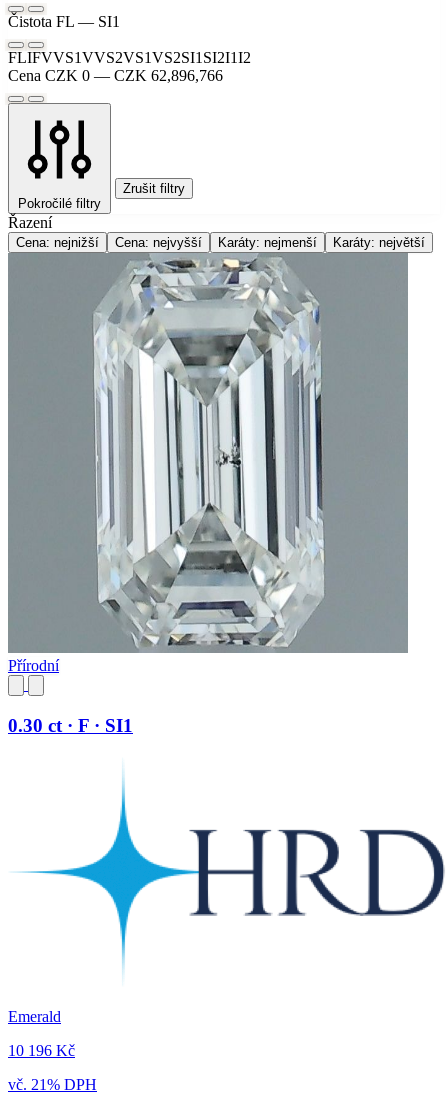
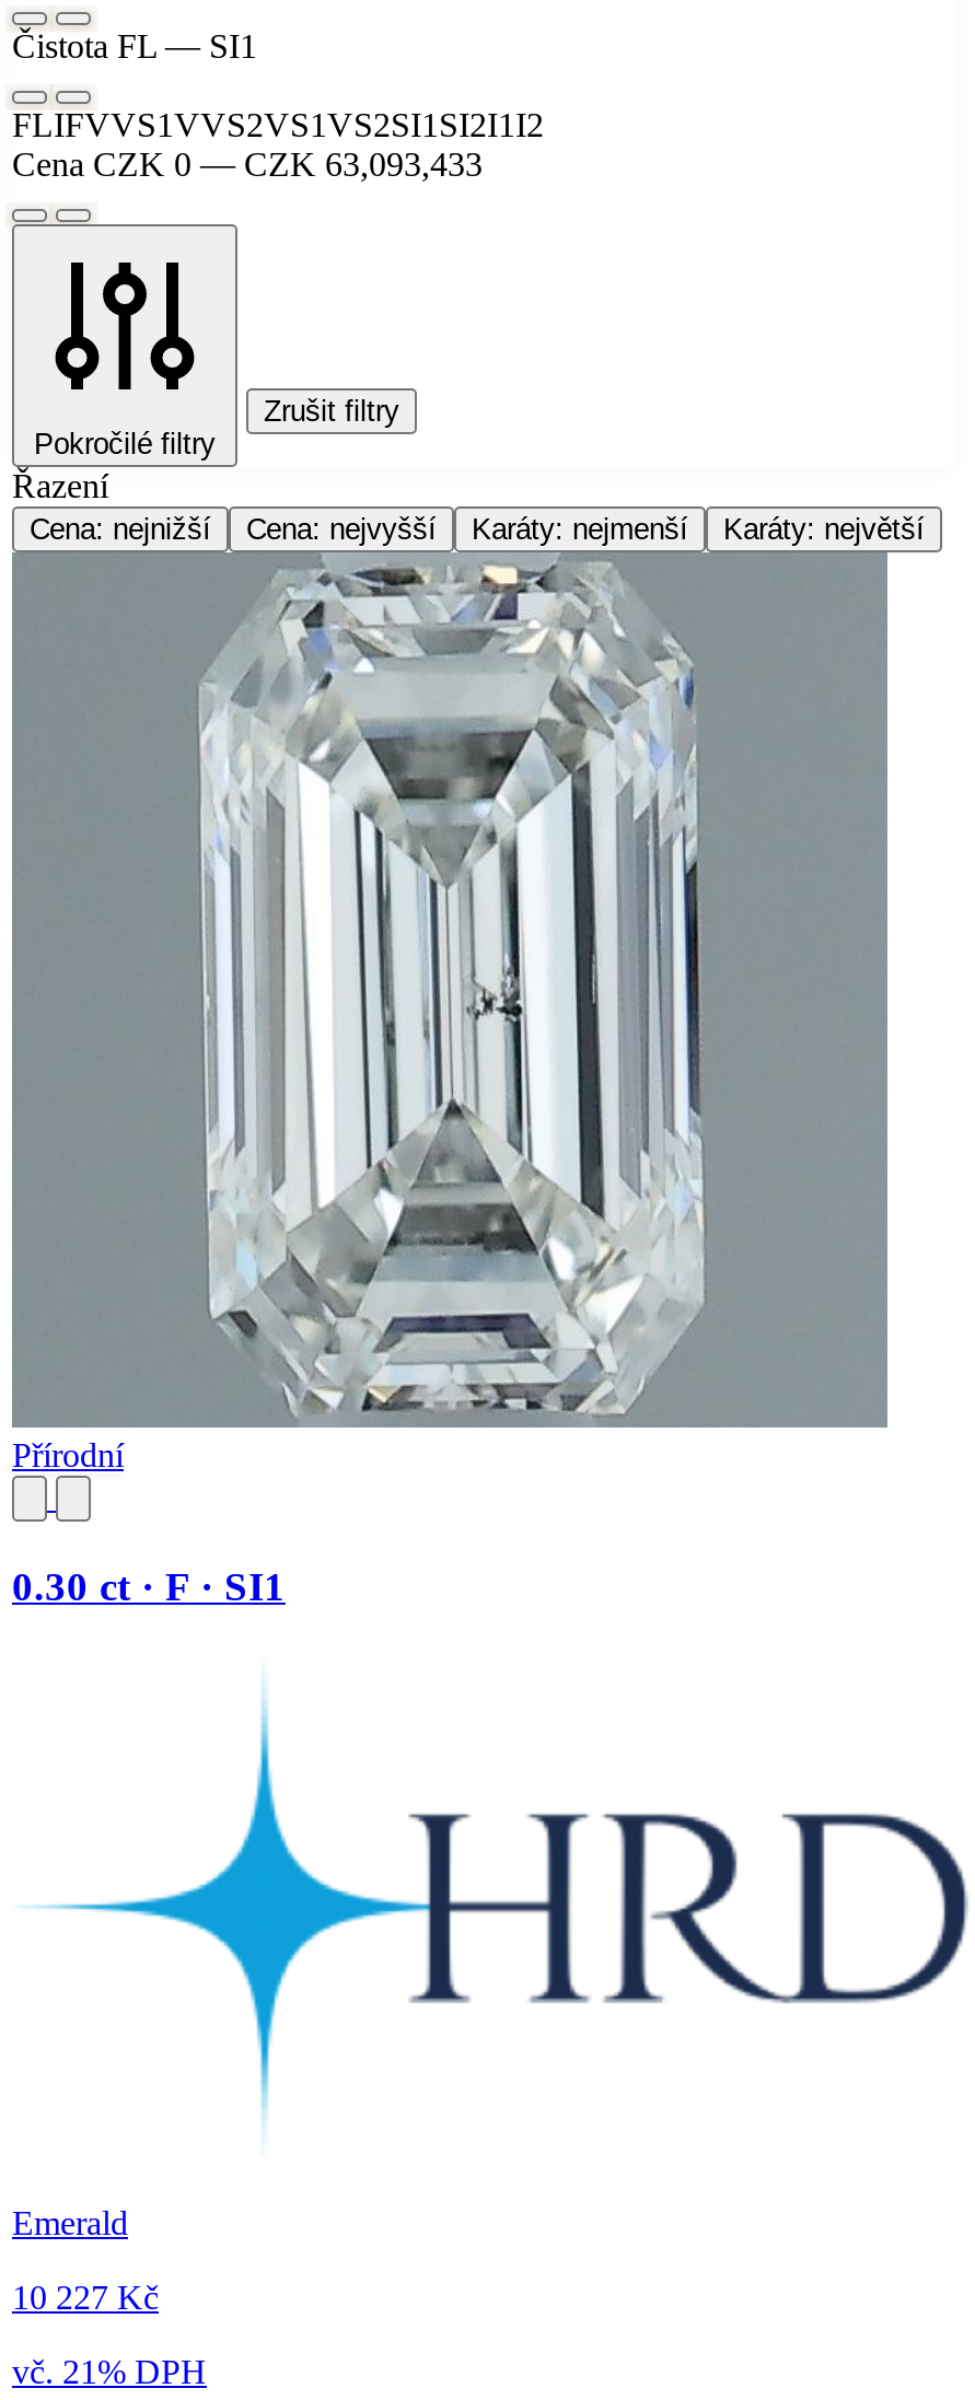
[8,67,223,84] Cena CZK 0 — CZK 62,896,766 -> [12,146,483,183] Cena CZK 0 — CZK 63,093,433
[8,1042,75,1059] 10 196 Kč -> [12,2278,159,2315] 10 227 Kč

